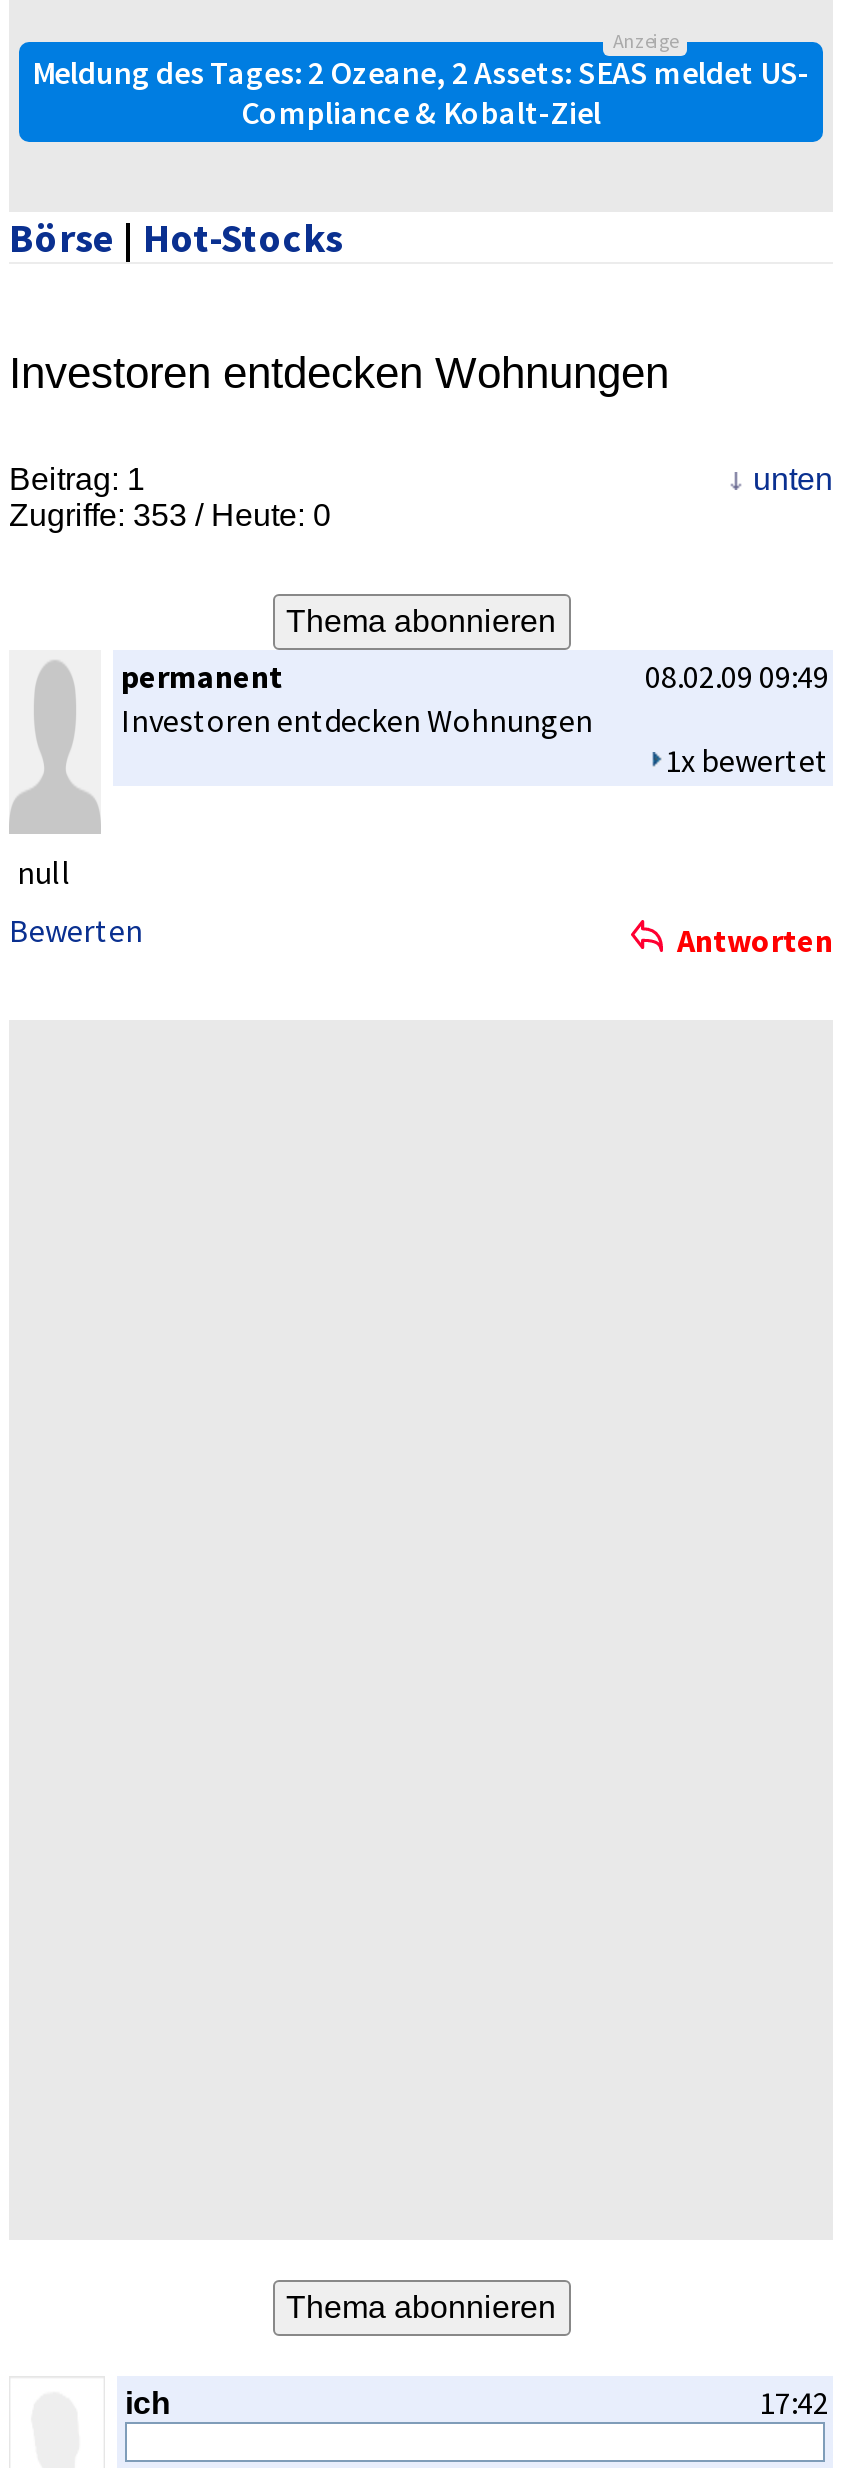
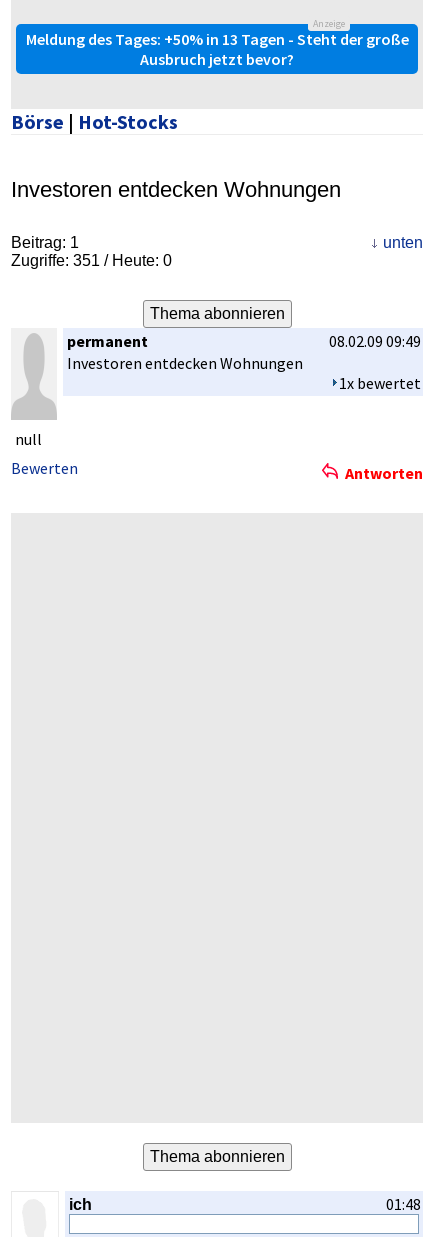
[32,51,810,131] Meldung des Tages: 2 Ozeane, 2 Assets: SEAS meldet US- | Compliance & Kobalt-Ziel -> [25,29,408,69] Meldung des Tages: +50% in 13 Tagen - Steht der große | Ausbruch jetzt bevor?
[9,497,331,531] Zugriffe: 353 / Heute: 0 -> [11,252,172,269] Zugriffe: 351 / Heute: 0
[759,2381,829,2421] 17:42 -> [386,1194,421,1214] 01:48

